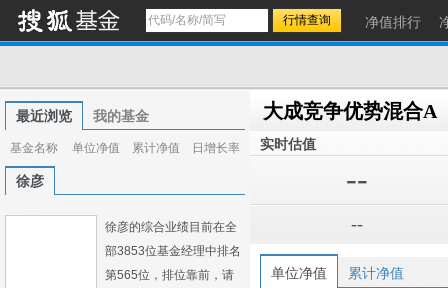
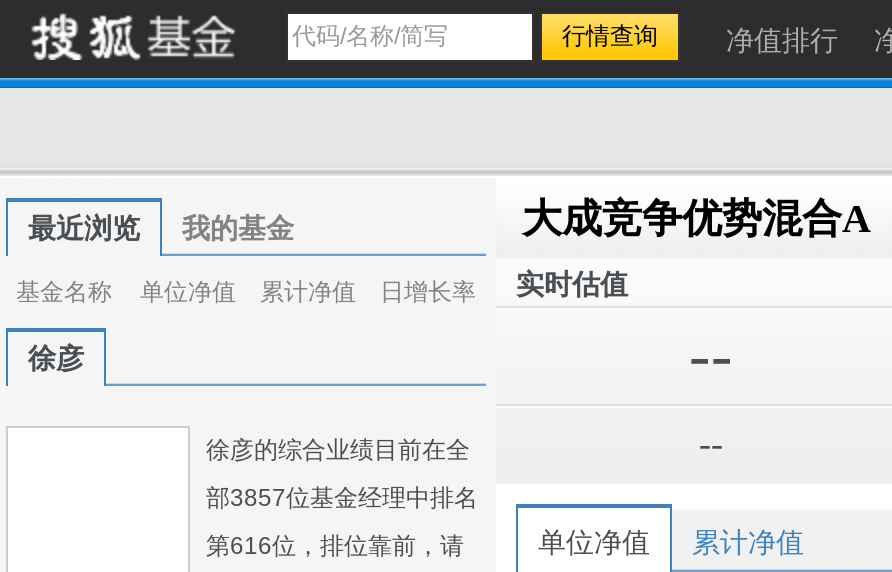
[105,244,241,258] 部3853位基金经理中排名 -> [206,484,478,512] 部3857位基金经理中排名
[105,268,234,282] 第565位，排位靠前，请 -> [206,532,464,560] 第616位，排位靠前，请

